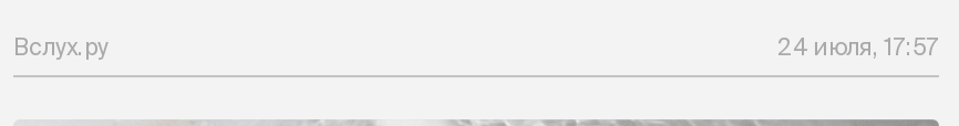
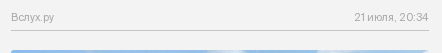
[777,33,939,59] 24 июля, 17:57 -> [354,11,429,23] 21 июля, 20:34

